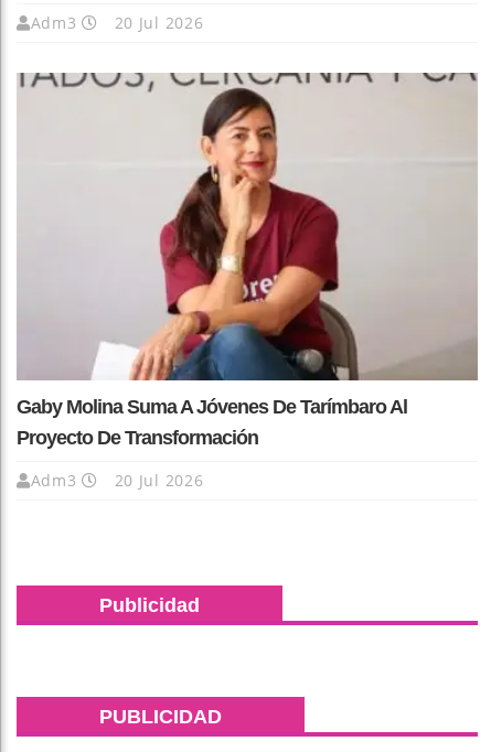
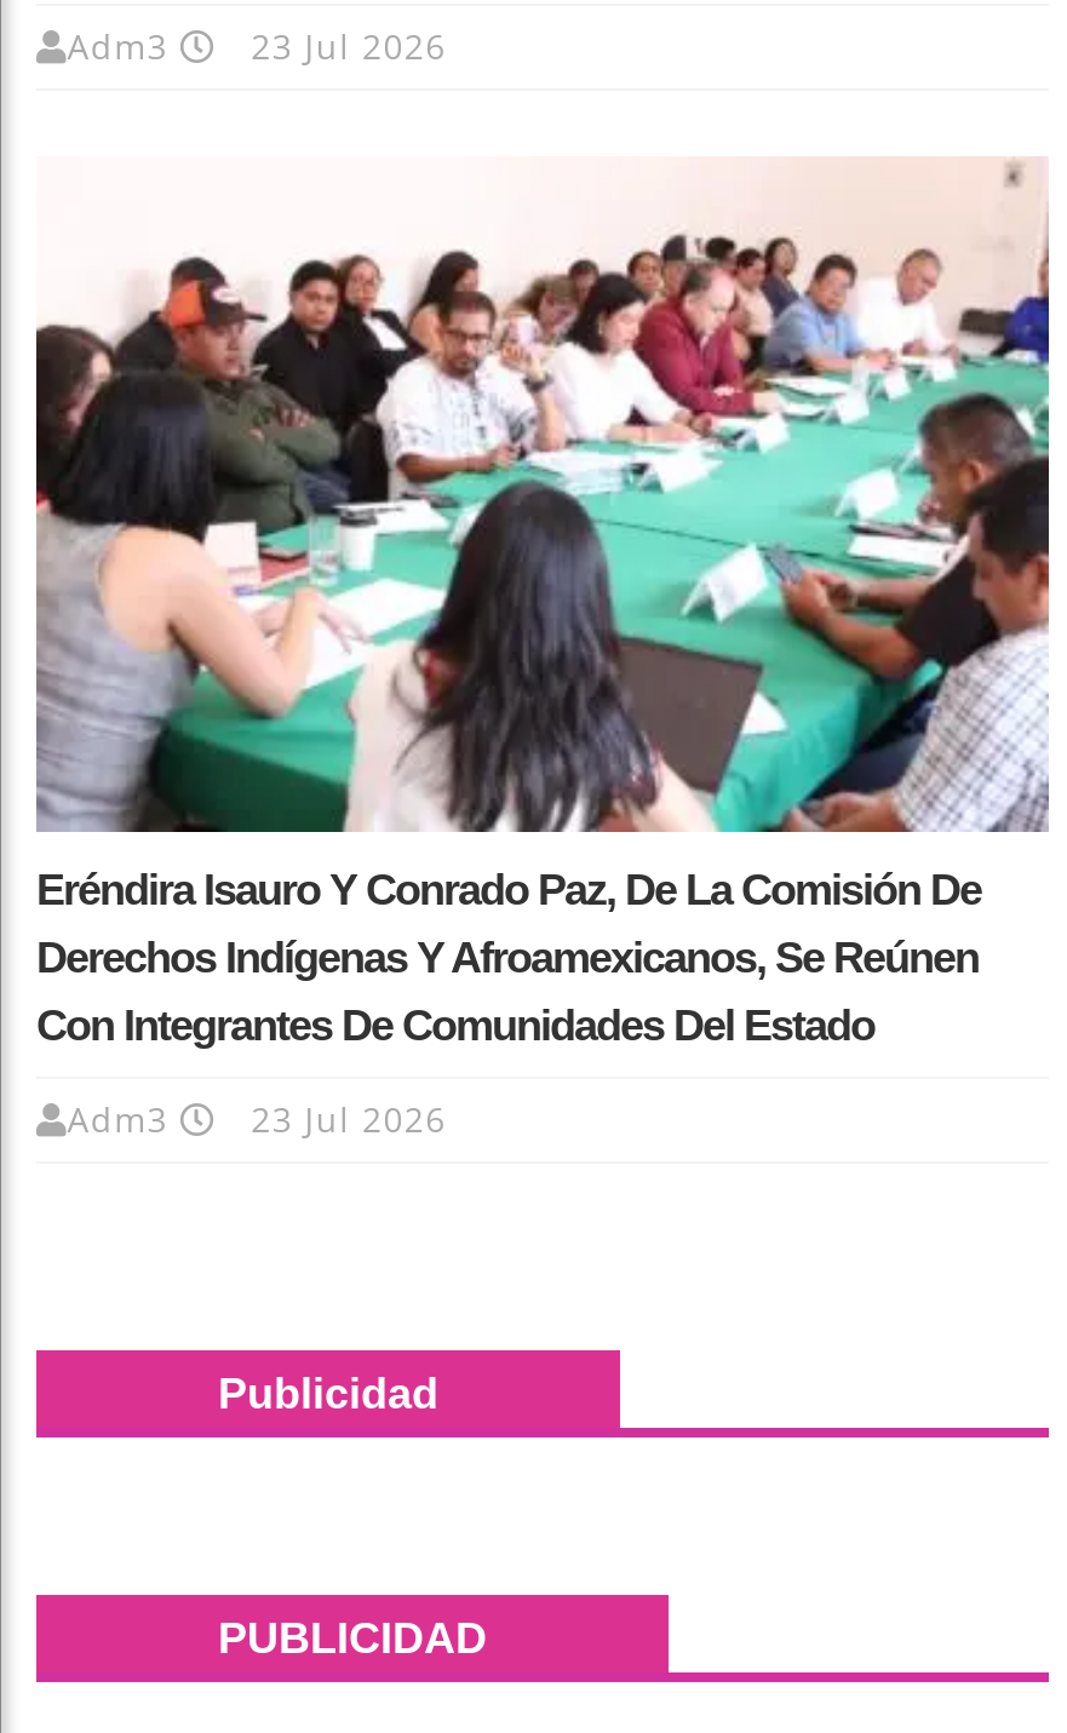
[31,13,203,34] Adm3 20 Jul 2026 -> [67,24,446,70] Adm3 23 Jul 2026
[17,72,478,449] [image] | Gaby Molina Suma A Jóvenes De Tarímbaro Al | Proyecto De Transformación -> [34,159,1051,1050] [image] | Eréndira Isauro Y Conrado Paz, De La Comisión De | Derechos Indígenas Y Afroamexicanos, Se Reúnen | Con Integrantes De Comunidades Del Estado
[31,470,203,491] Adm3 20 Jul 2026 -> [67,1096,446,1142] Adm3 23 Jul 2026

